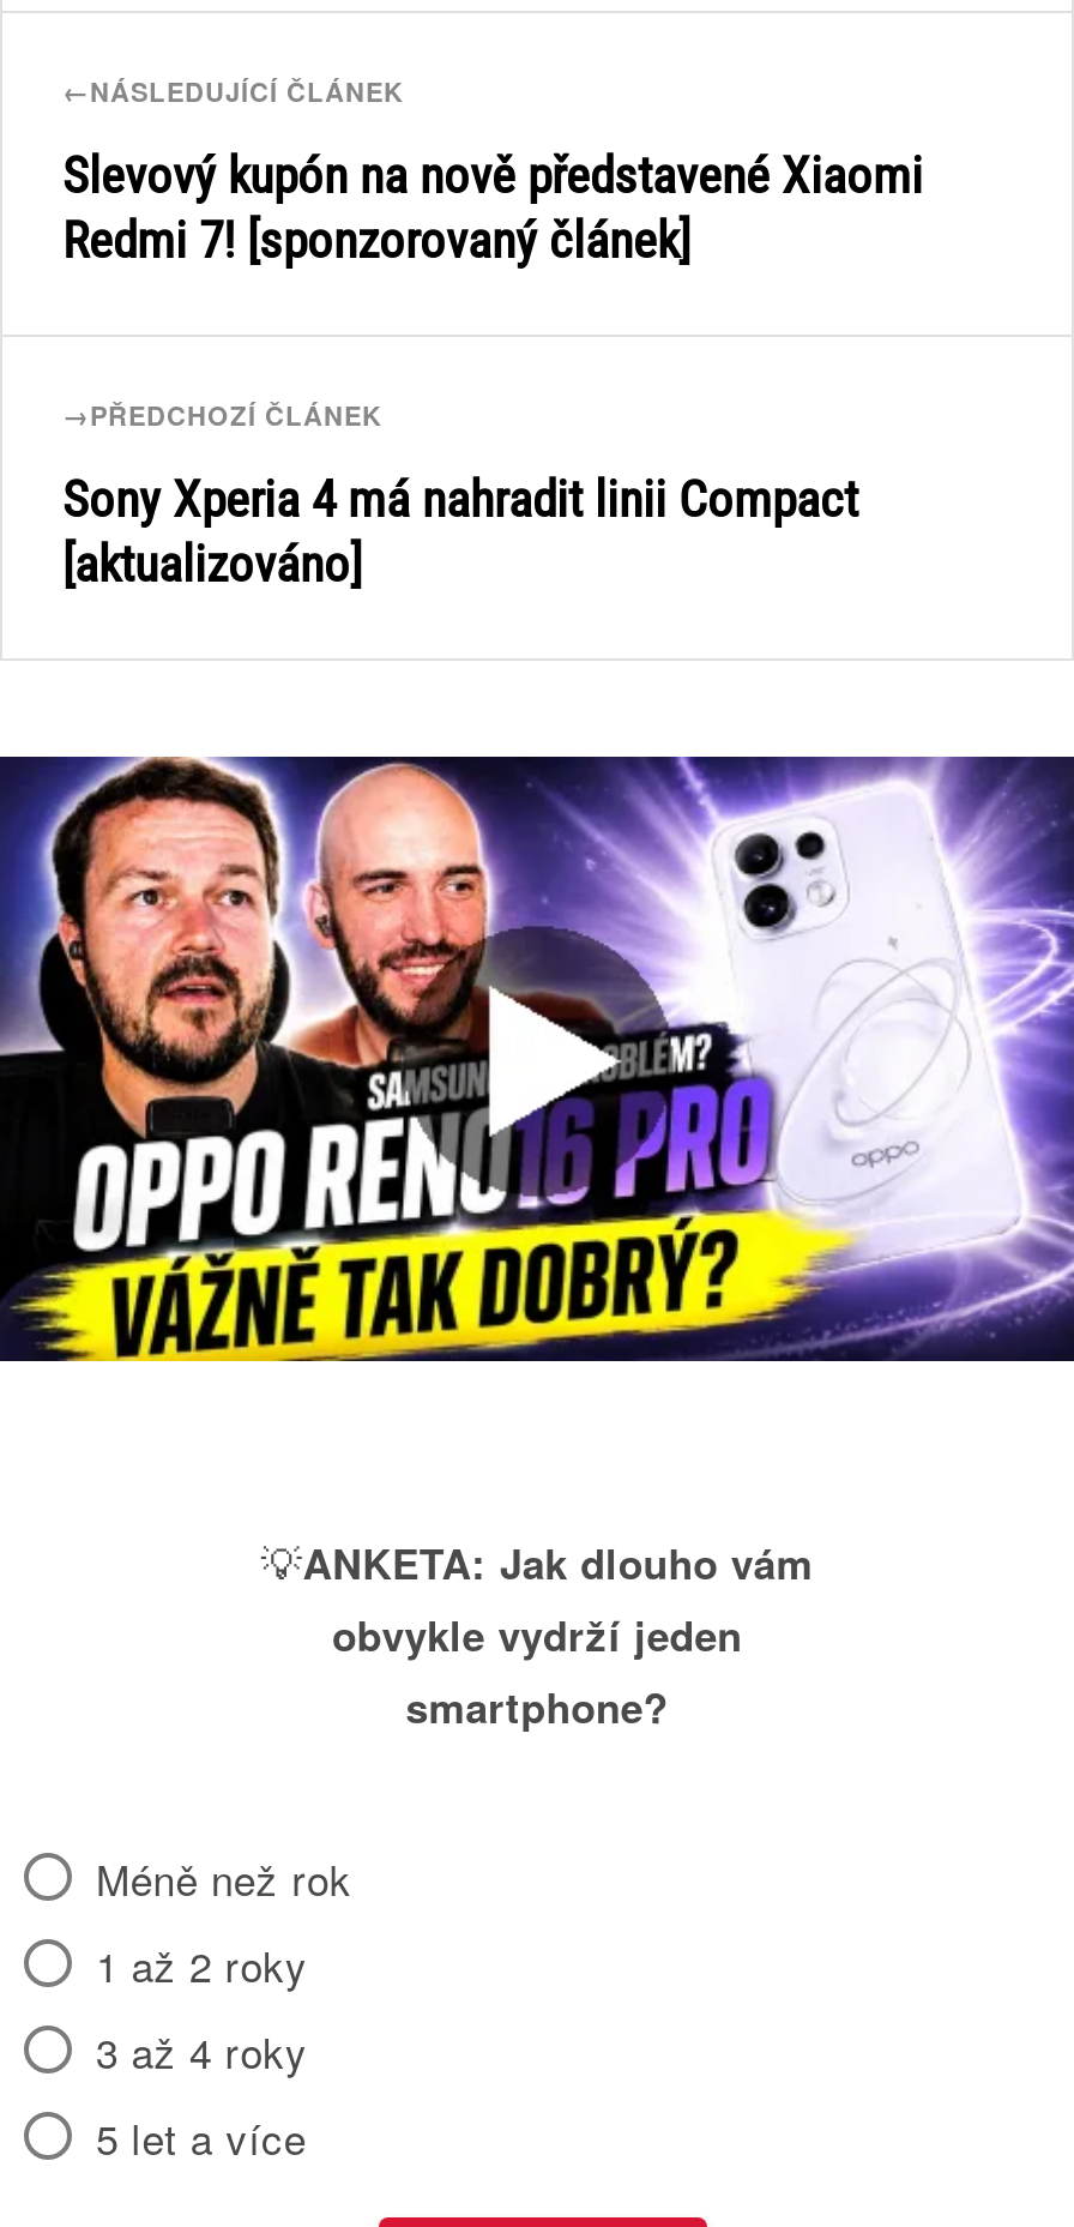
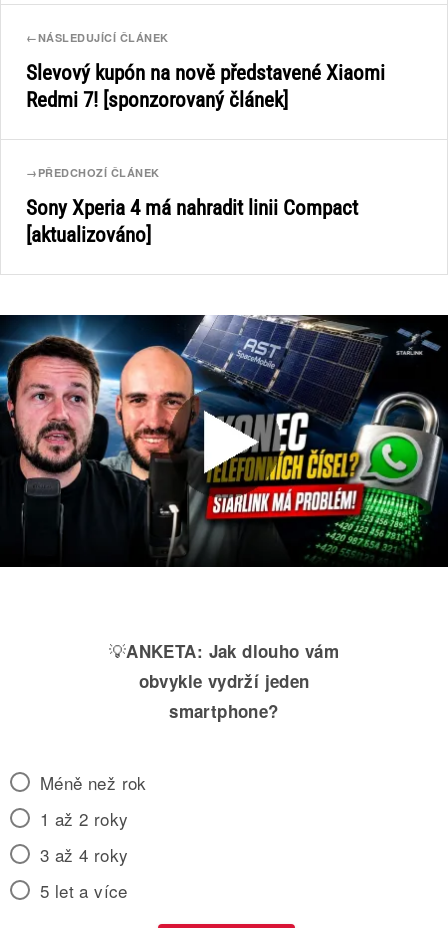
[7,754,1067,1364] [image] -> [3,314,445,568] [image]

